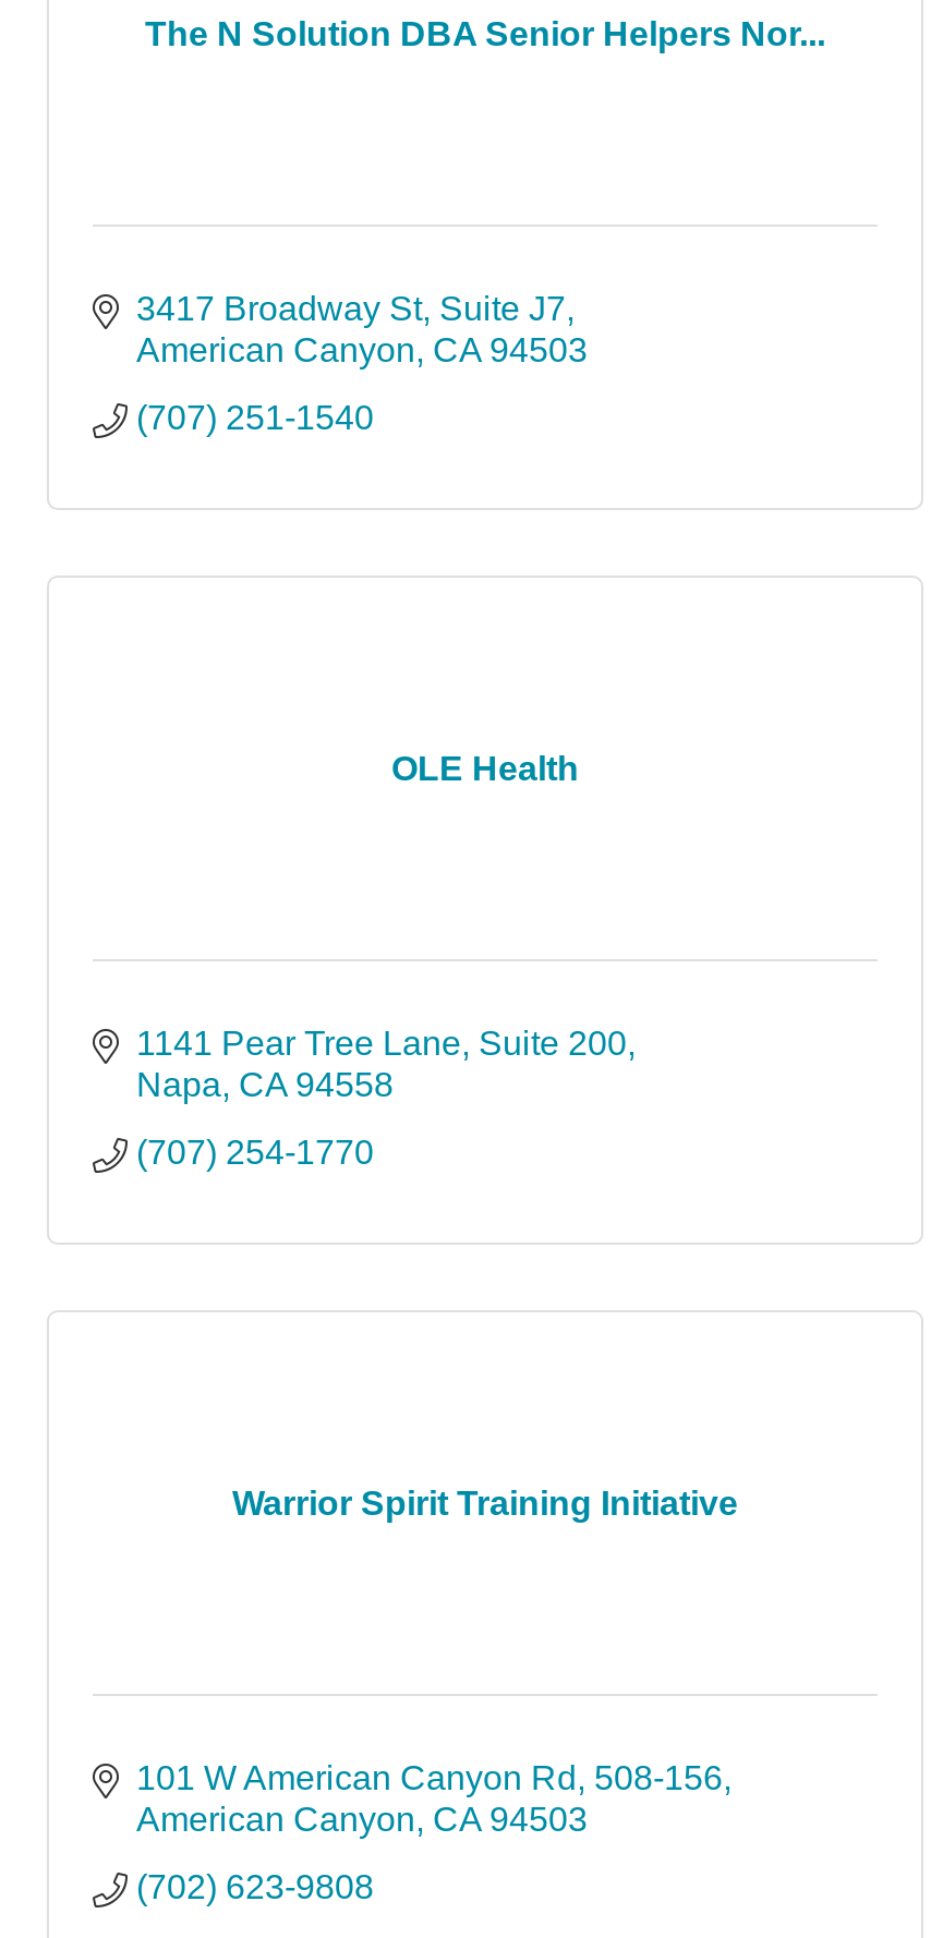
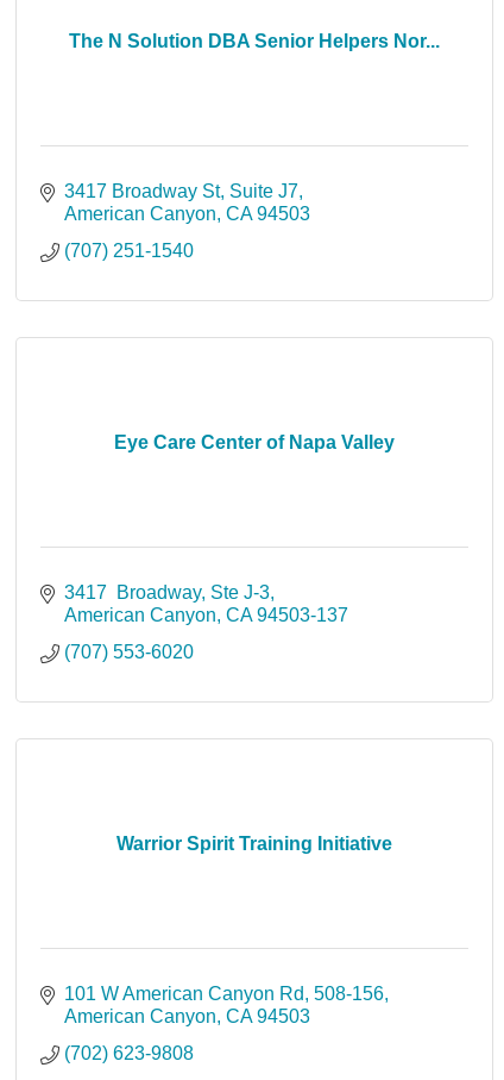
[391,749,579,786] OLE Health -> [114,432,395,452] Eye Care Center of Napa Valley
[136,1025,627,1103] 1141 Pear Tree Lane Suite 200 | Napa CA 94558 -> [64,582,348,625] 3417 Broadway, Ste J-3 | American Canyon CA 94503-137
[136,1134,374,1171] (707) 254-1770 -> [64,642,194,662] (707) 553-6020

